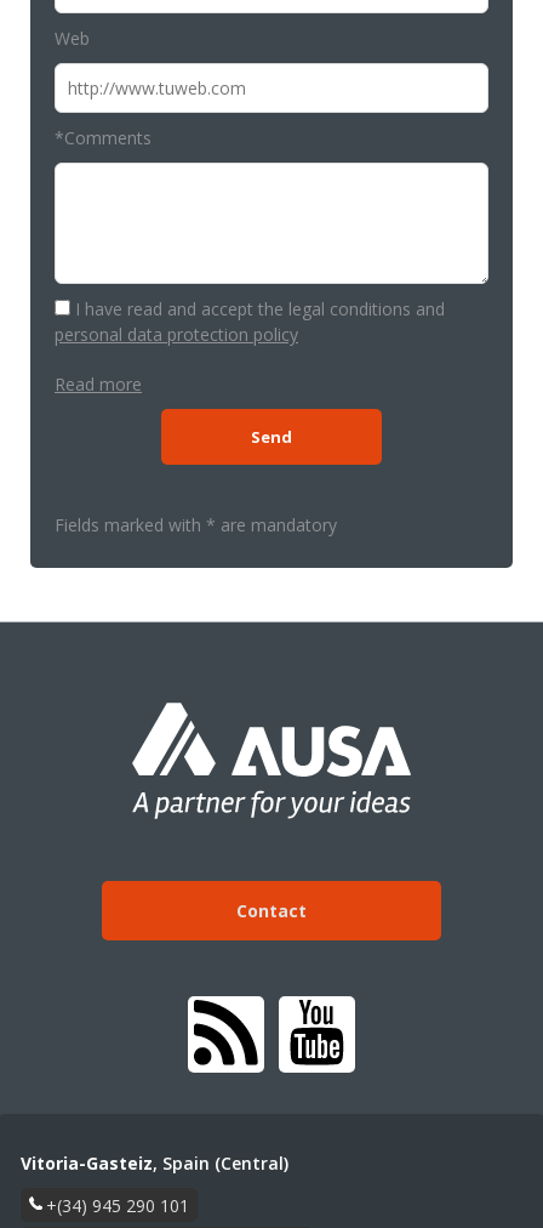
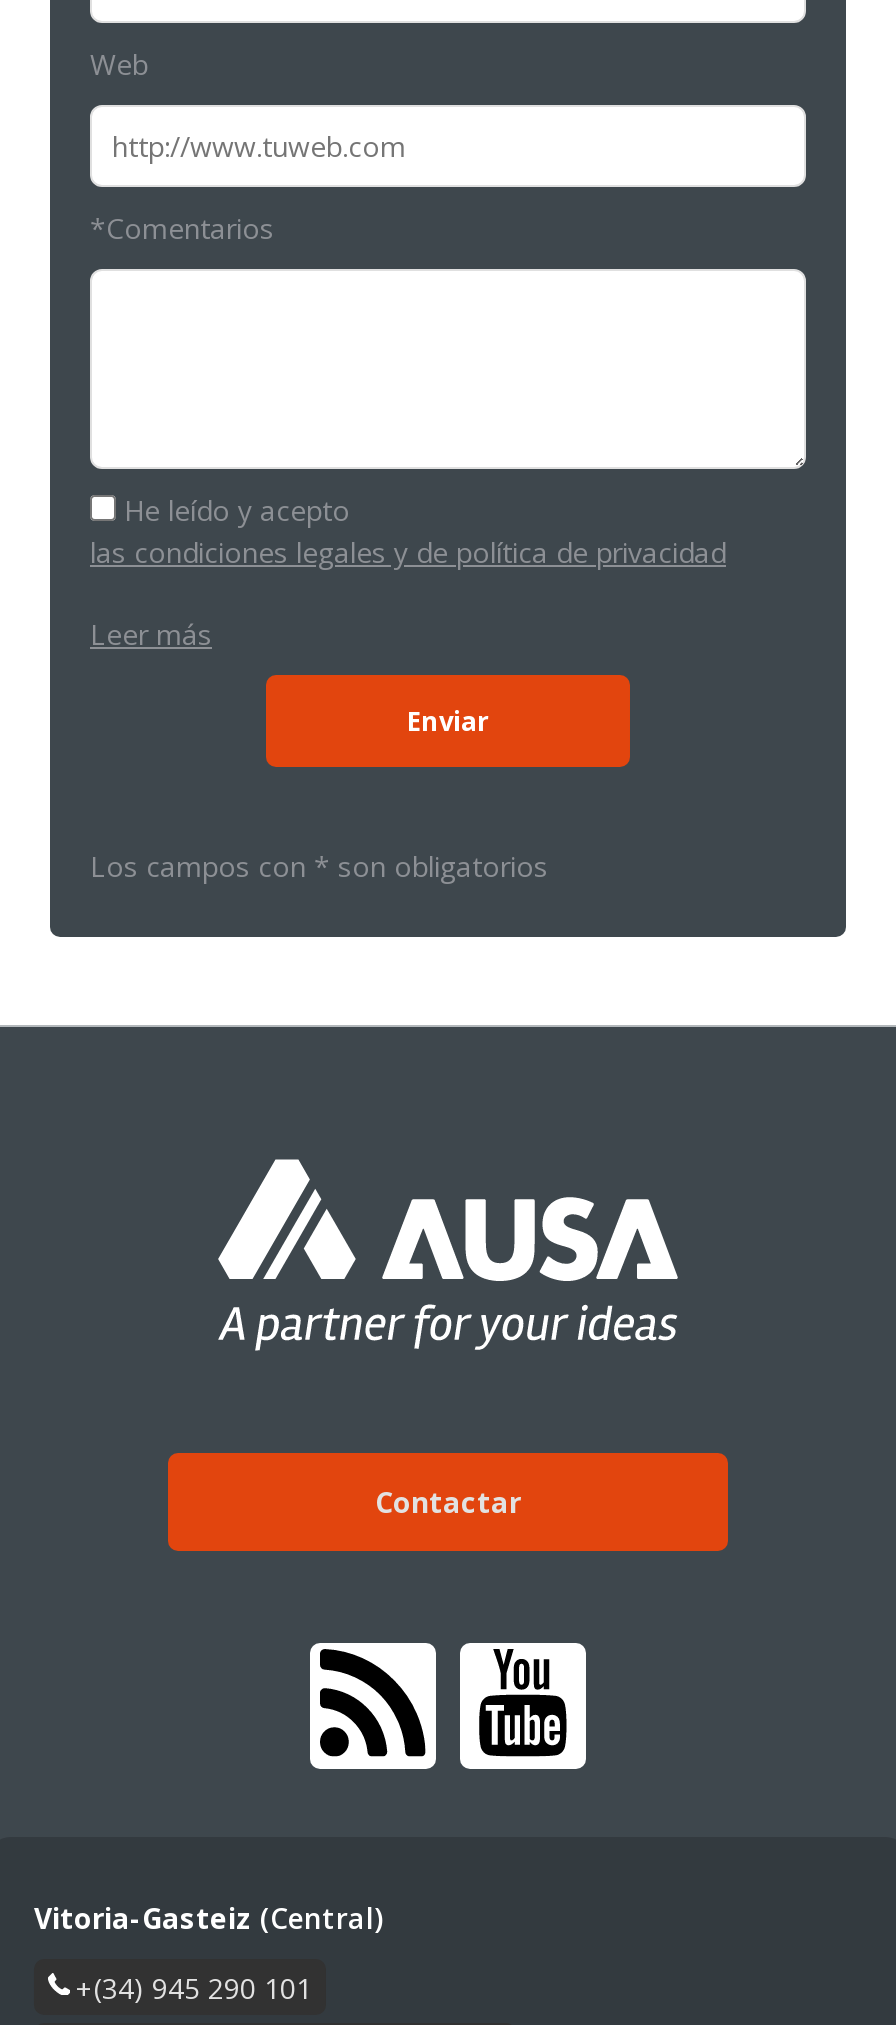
[55,126,152,149] *Comments -> [90,209,274,247] *Comentarios
[55,297,445,346] I have read and accept the legal conditions and | personal data protection policy -> [90,491,726,571] He leído y acepto | las condiciones legales y de política de privacidad
[55,373,142,396] Read more -> [90,615,212,653] Leer más
[55,513,337,536] Fields marked with * are mandatory -> [90,847,548,885] Los campos con * son obligatorios
[236,899,307,922] Contact -> [375,1482,521,1520] Contactar
[21,1152,288,1175] Vitoria-Gasteiz, Spain (Central) -> [34,1899,382,1937] Vitoria-Gasteiz (Central)

